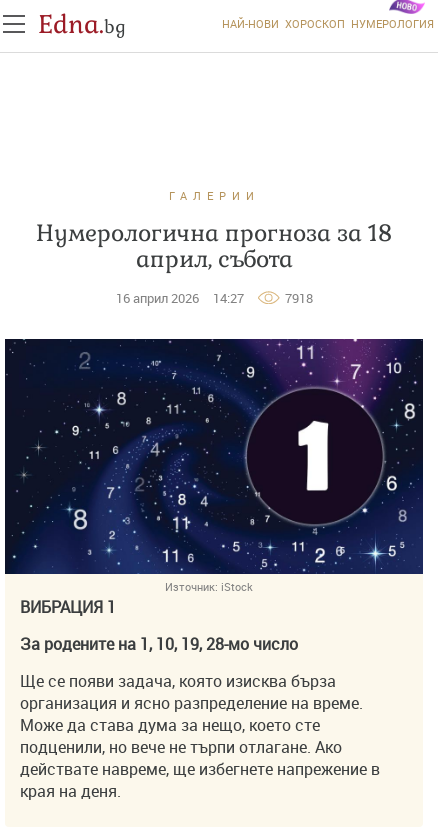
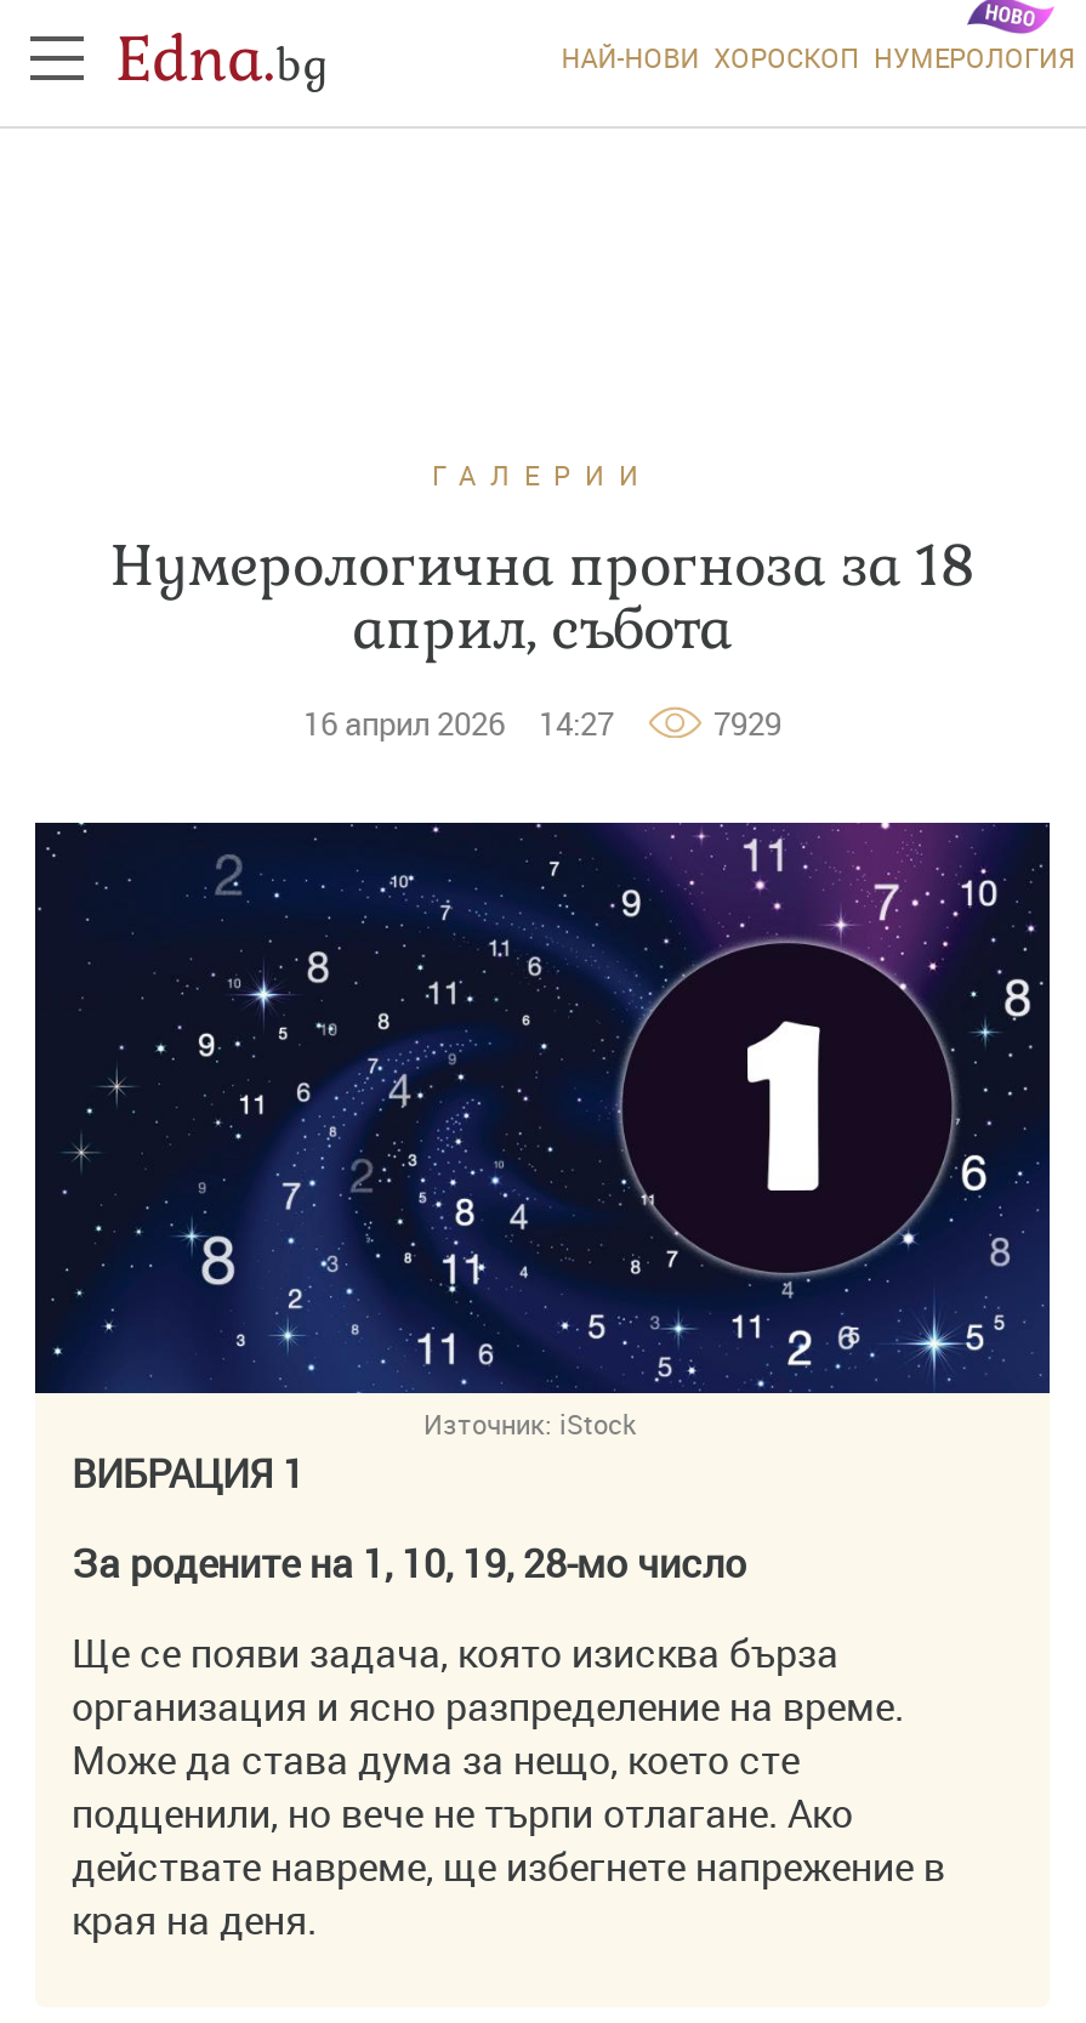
[284,289,312,307] 7918 -> [713,701,781,745] 7929

